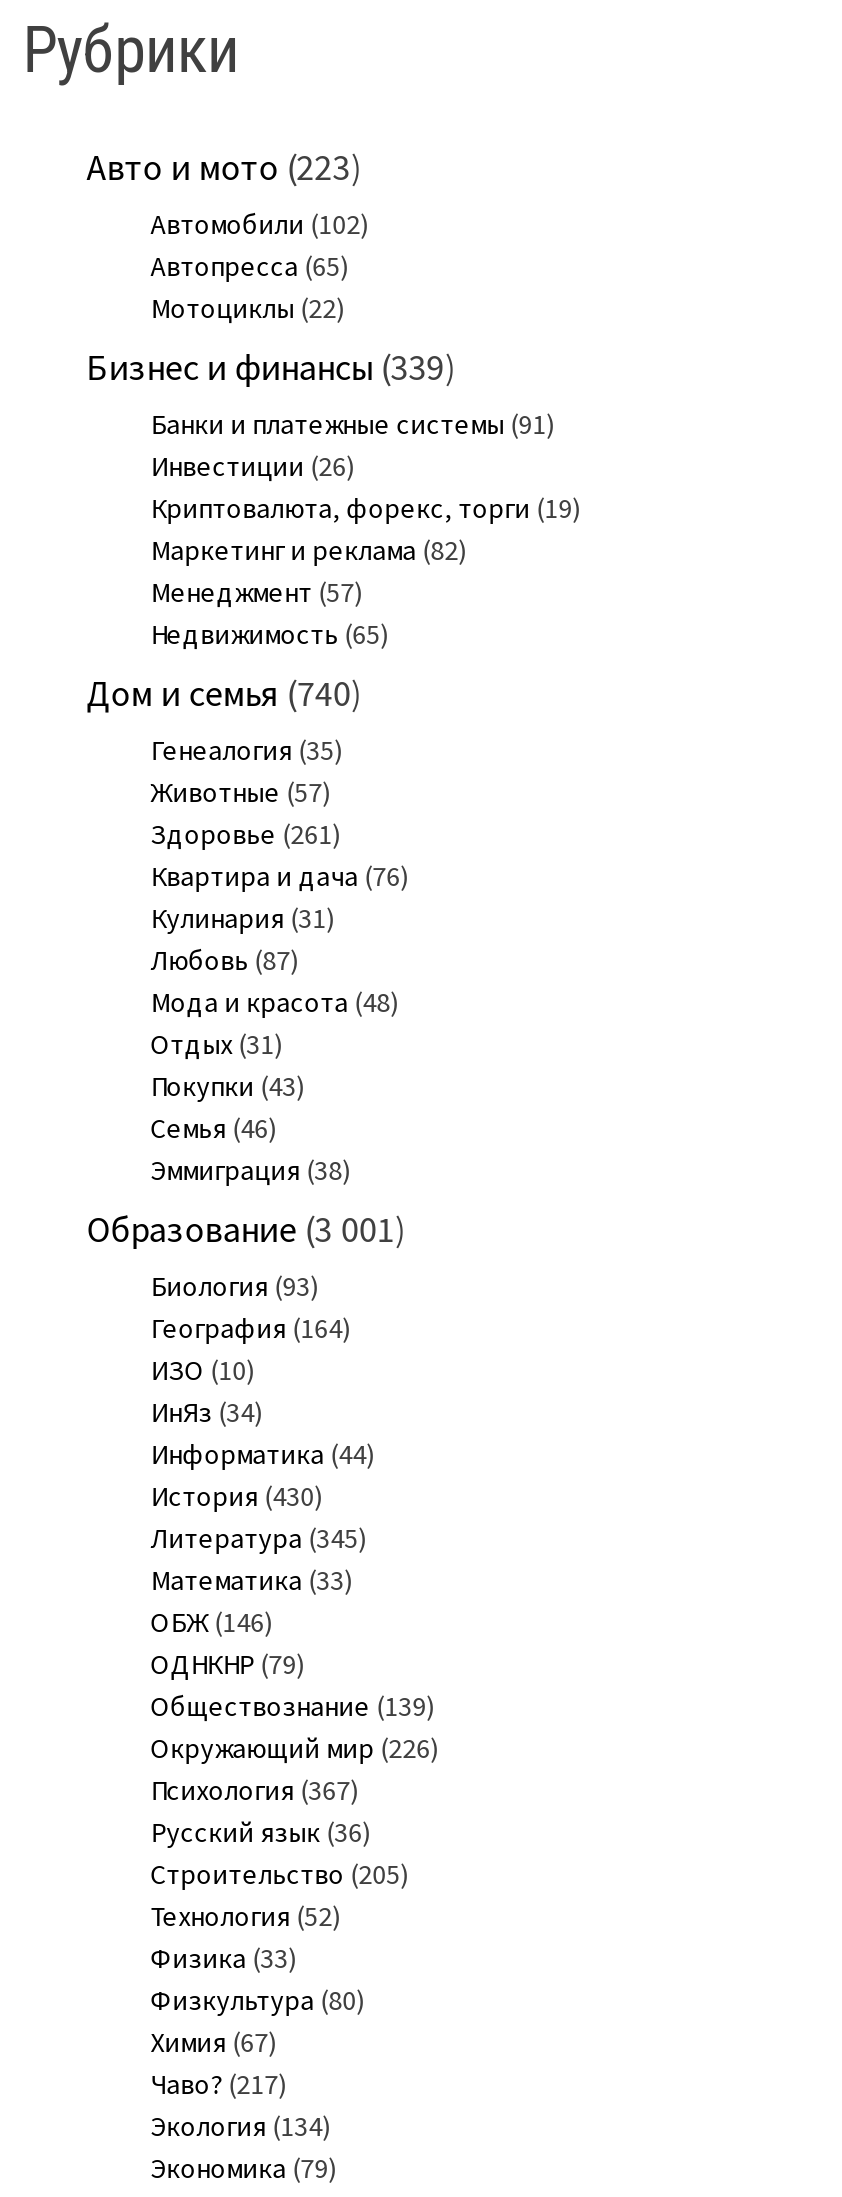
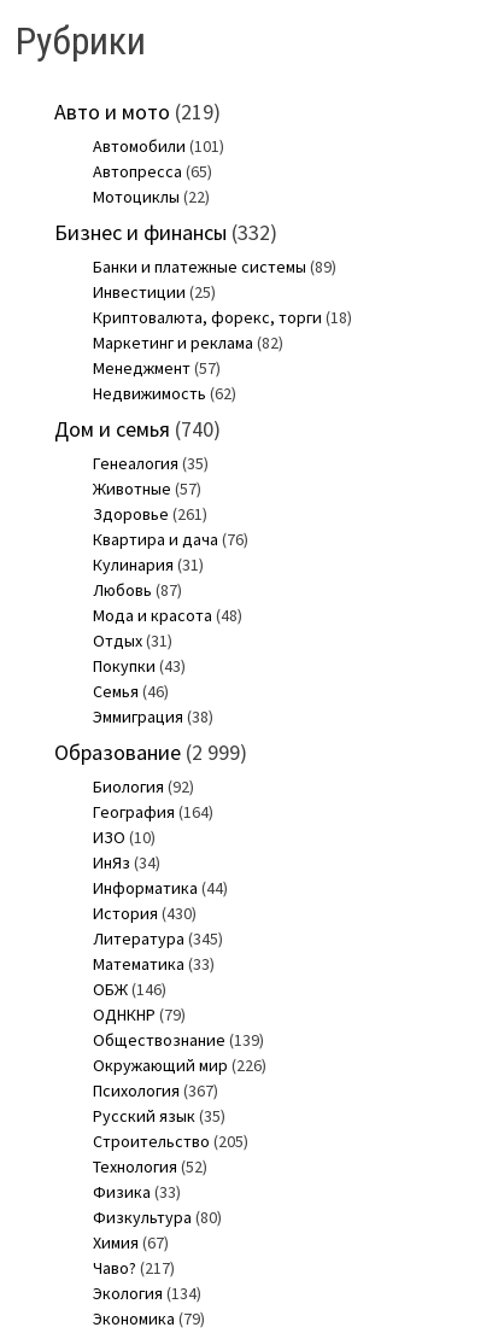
[87,145,363,191] Авто и мото (223) -> [54,98,220,126] Авто и мото (219)
[151,207,369,243] Автомобили (102) -> [93,136,224,157] Автомобили (101)
[87,345,457,391] Бизнес и финансы (339) -> [54,219,277,247] Бизнес и финансы (332)
[151,407,555,443] Банки и платежные системы (91) -> [93,256,336,278] Банки и платежные системы (89)
[151,449,355,485] Инвестиции (26) -> [93,282,216,303] Инвестиции (25)
[151,491,581,527] Криптовалюта, форекс, торги (19) -> [93,307,352,329] Криптовалюта, форекс, торги (18)
[151,617,389,653] Недвижимость (65) -> [93,383,236,405] Недвижимость (62)
[87,1207,407,1253] Образование (3 001) -> [54,739,247,766] Образование (2 999)
[151,1269,319,1305] Биология (93) -> [93,776,194,798] Биология (92)
[151,1815,371,1851] Русский язык (36) -> [93,1105,225,1127] Русский язык (35)

